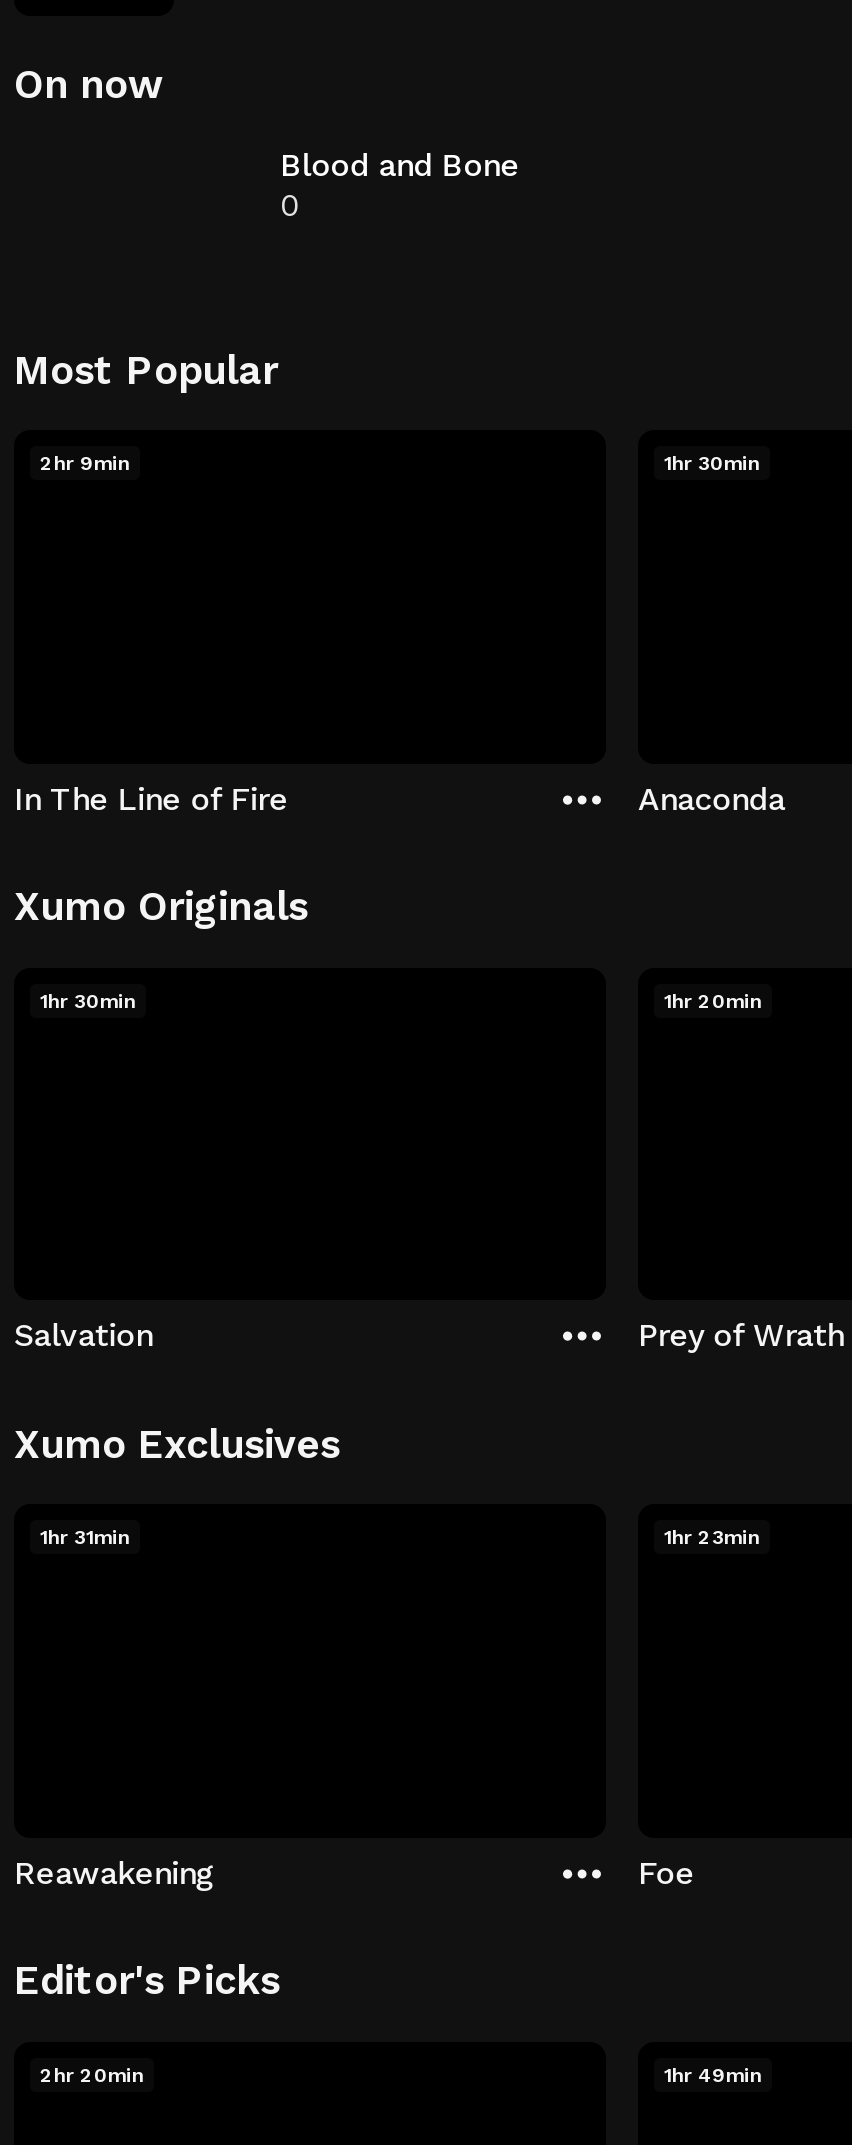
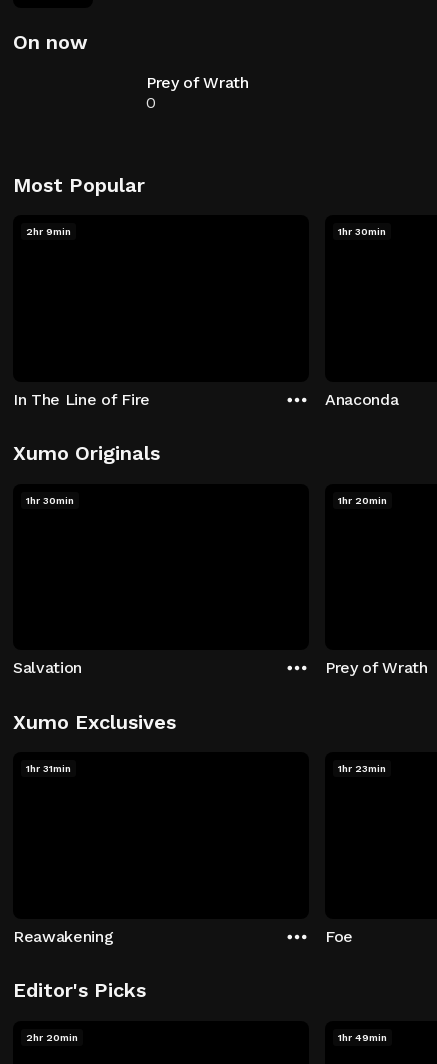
[280,146,519,184] Blood and Bone -> [146,73,249,92] Prey of Wrath

